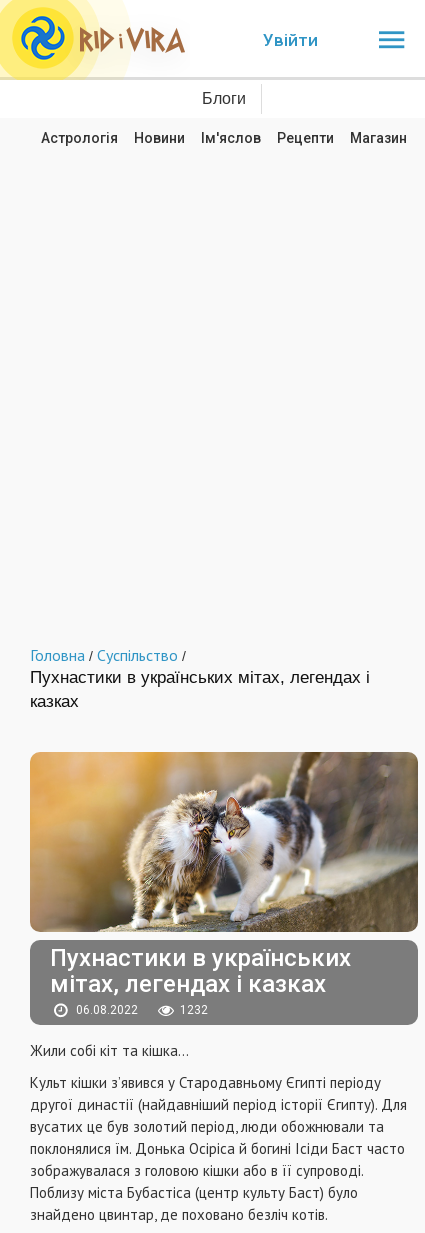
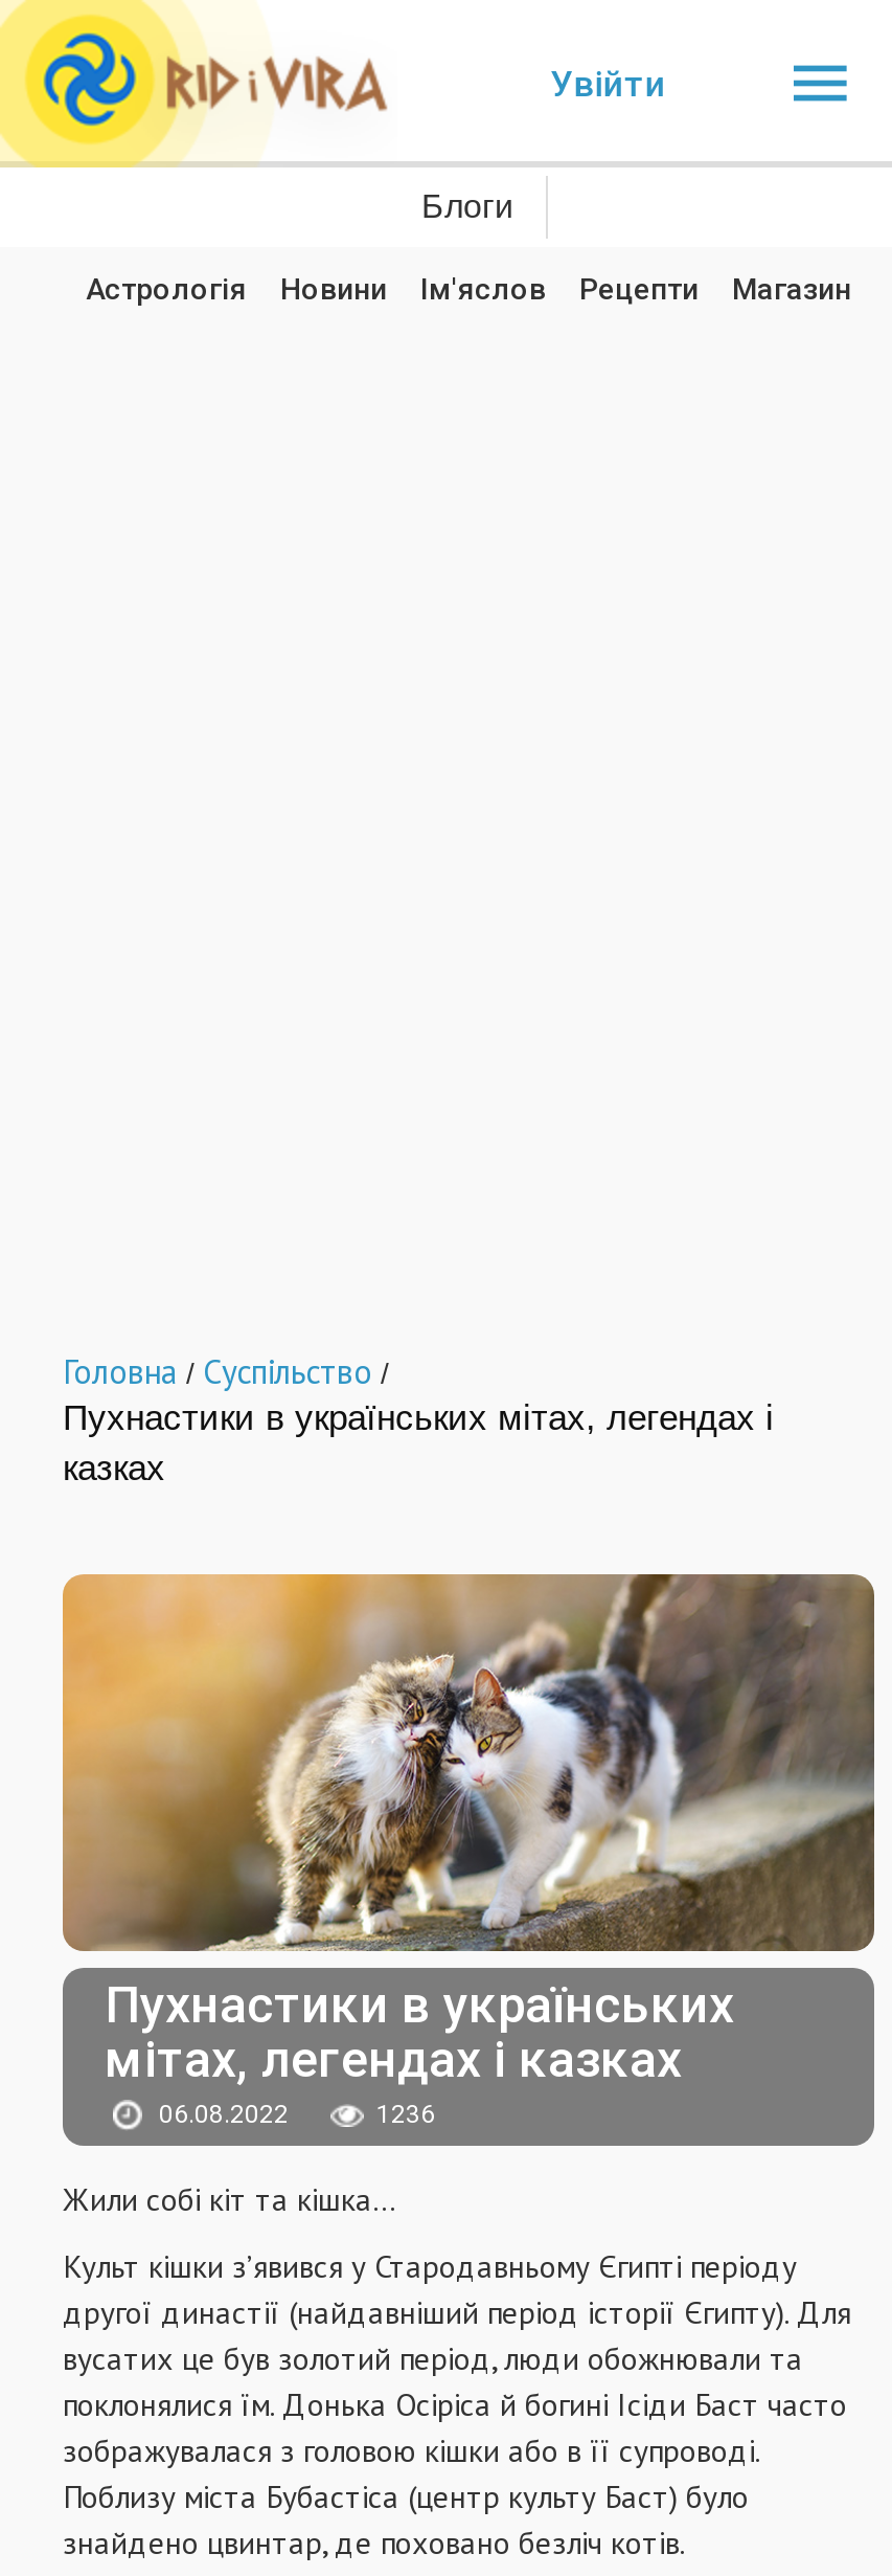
[180,1003,208,1017] 1232 -> [376,2101,435,2130] 1236

